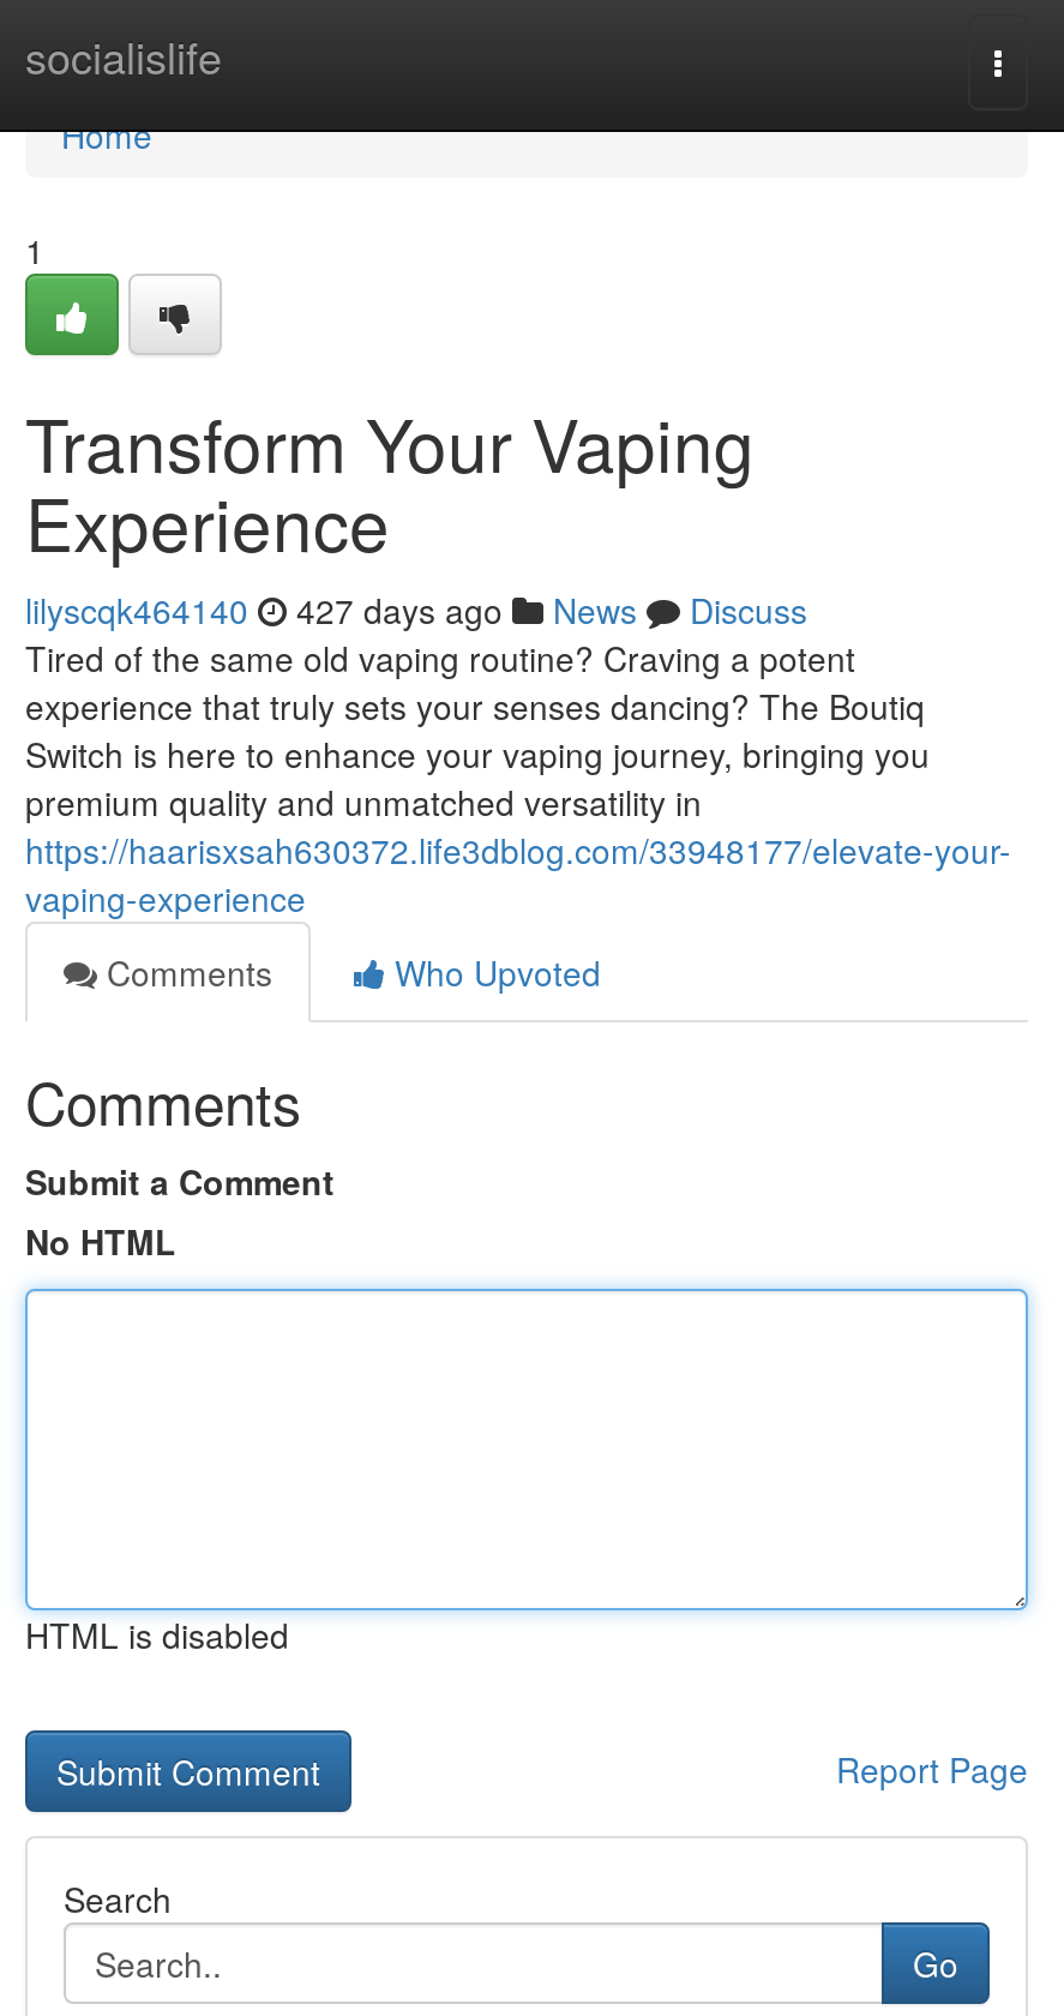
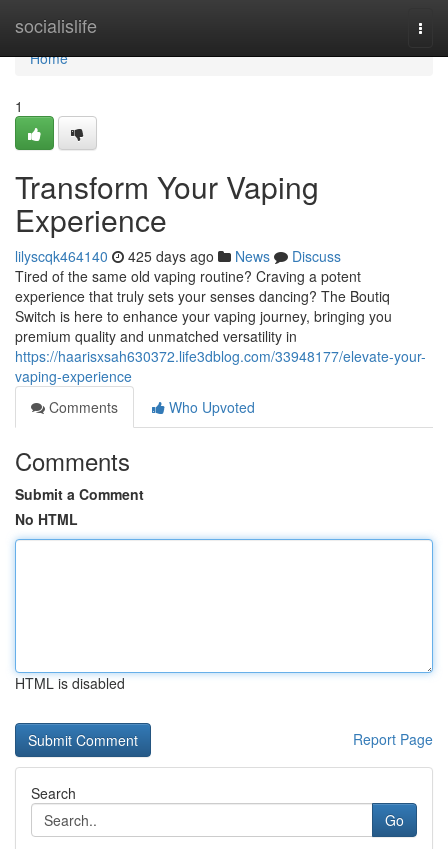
[25,586,807,634] lilyscqk464140 427 days ago News Discuss -> [15,246,341,266] lilyscqk464140 425 days ago News Discuss

